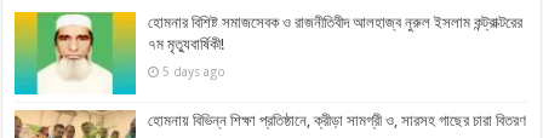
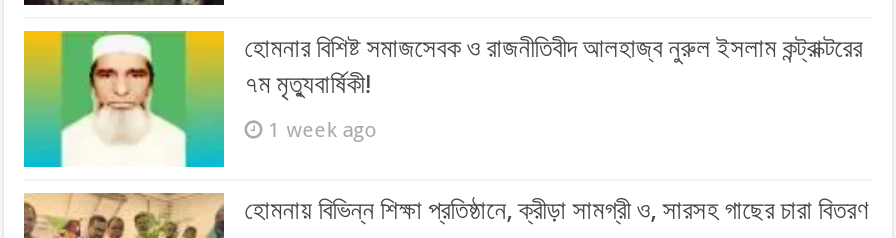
[163,64,226,79] 5 days ago -> [268,116,378,140] 1 week ago

